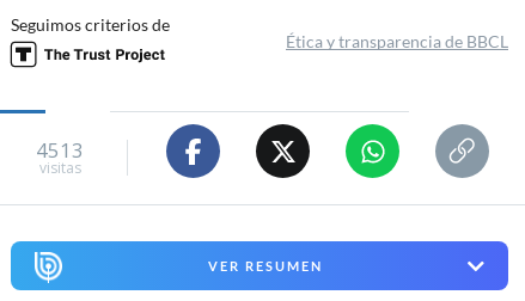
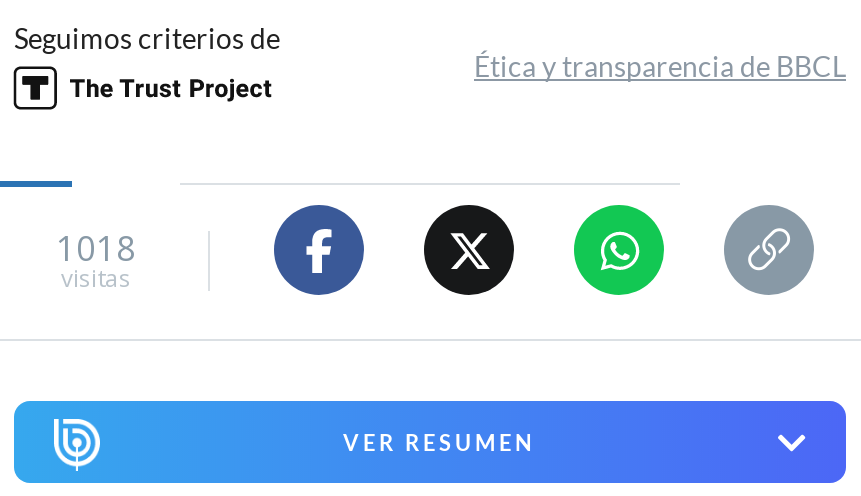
[36,136,84,164] 4513 -> [56,225,136,271] 1018

